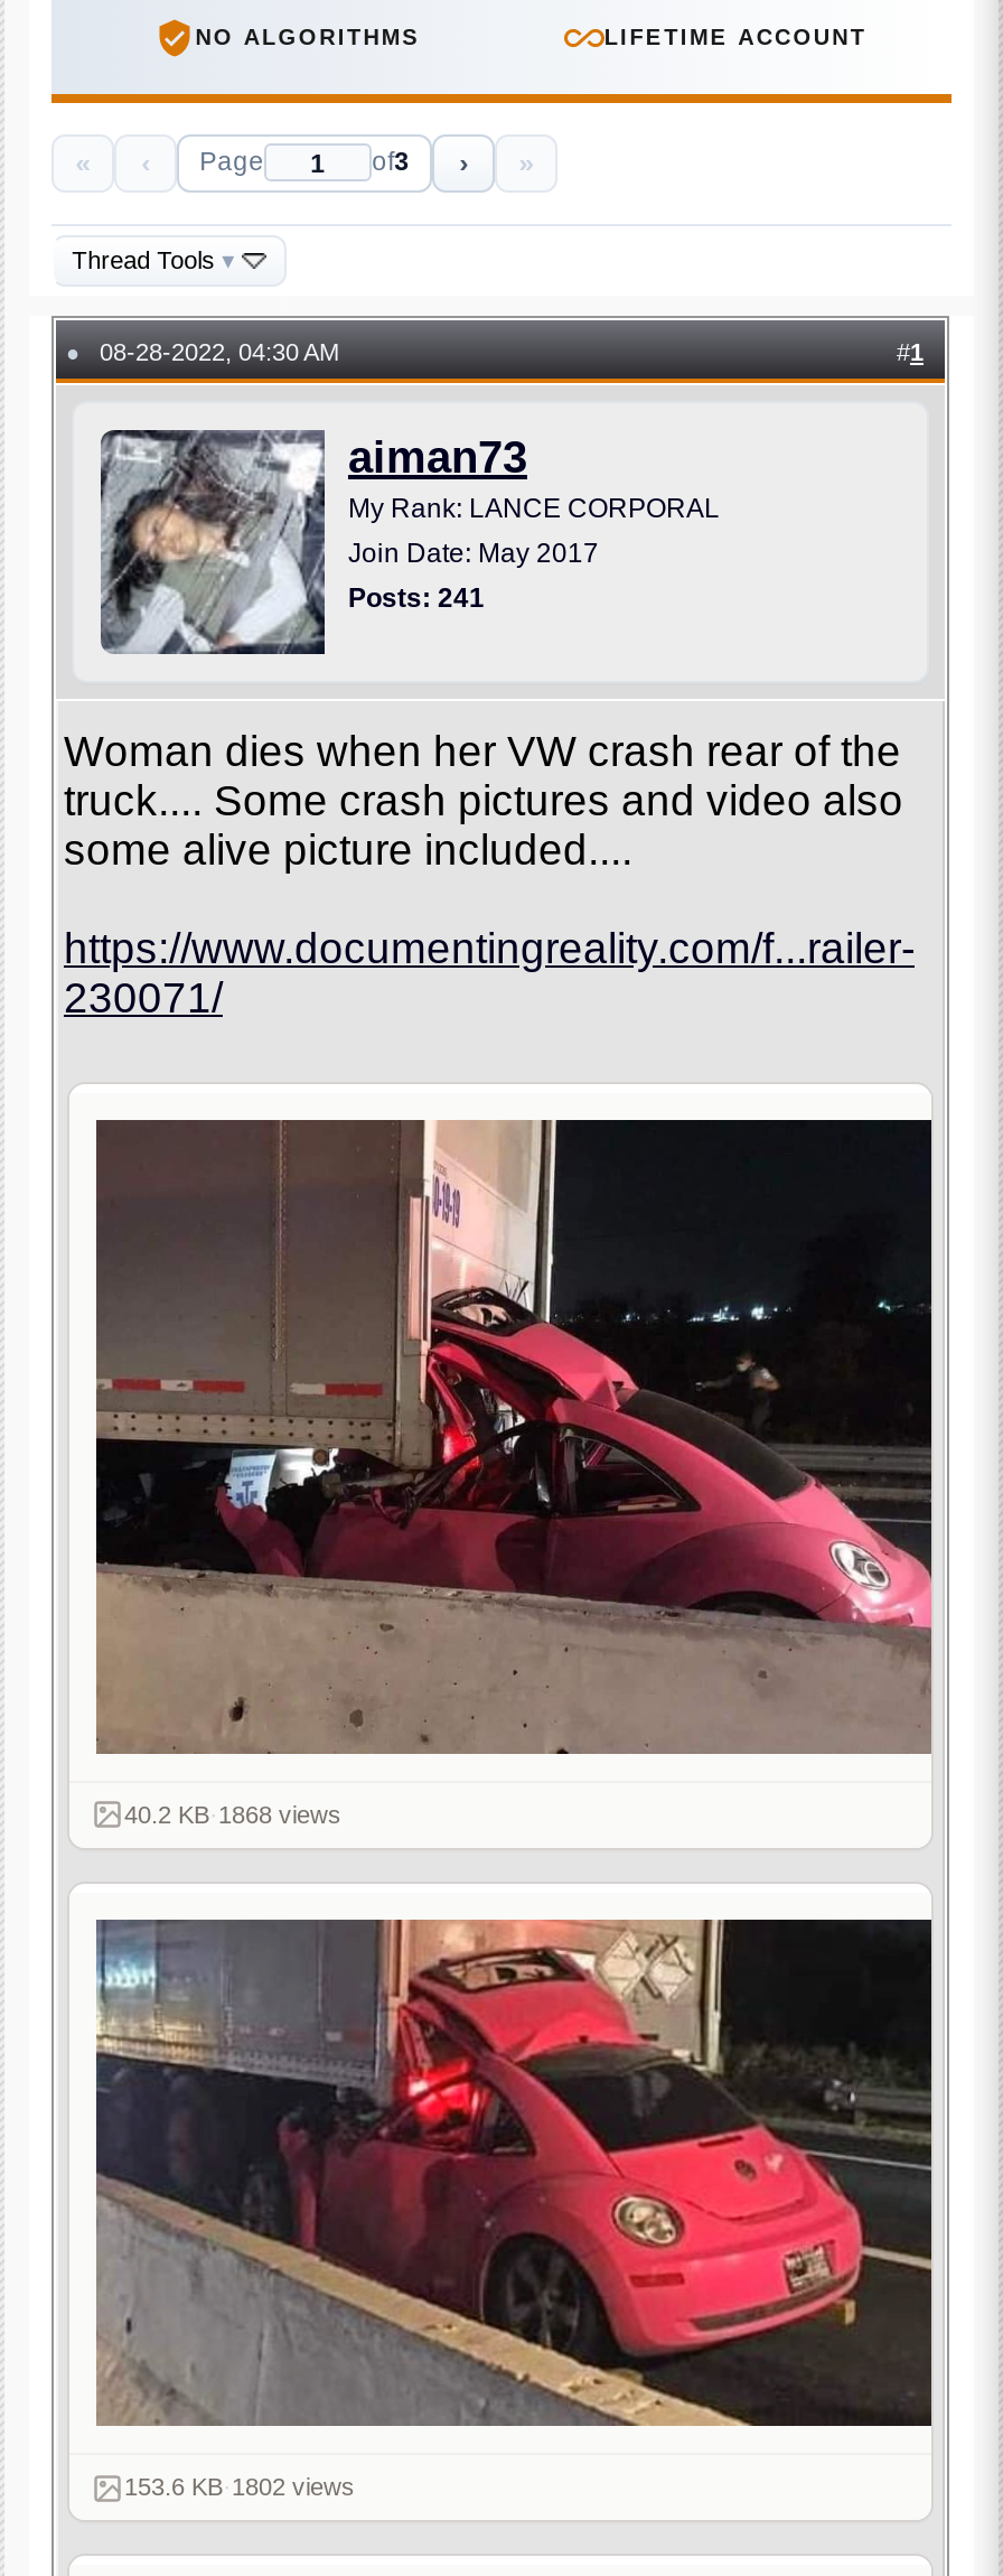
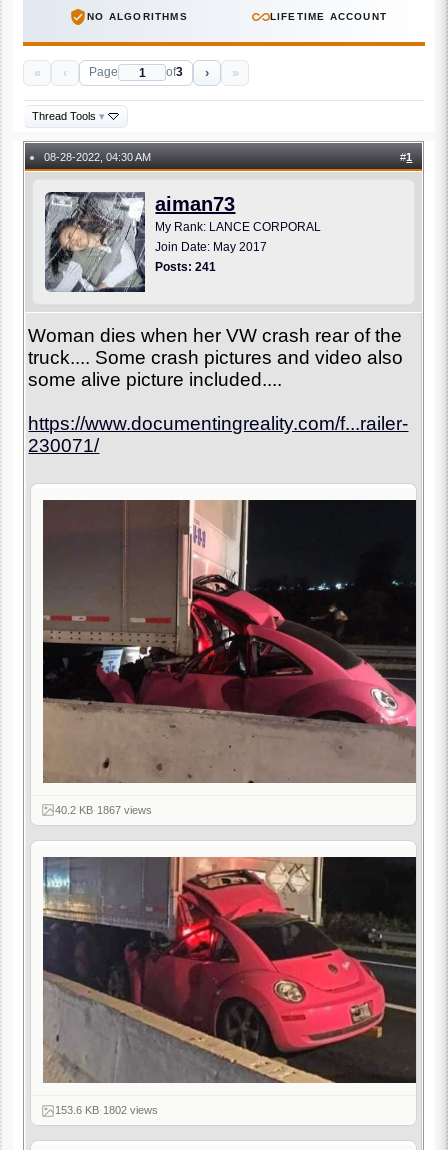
[124,1801,341,1827] 40.2 KB · 1868 views -> [55,804,152,816] 40.2 KB · 1867 views

